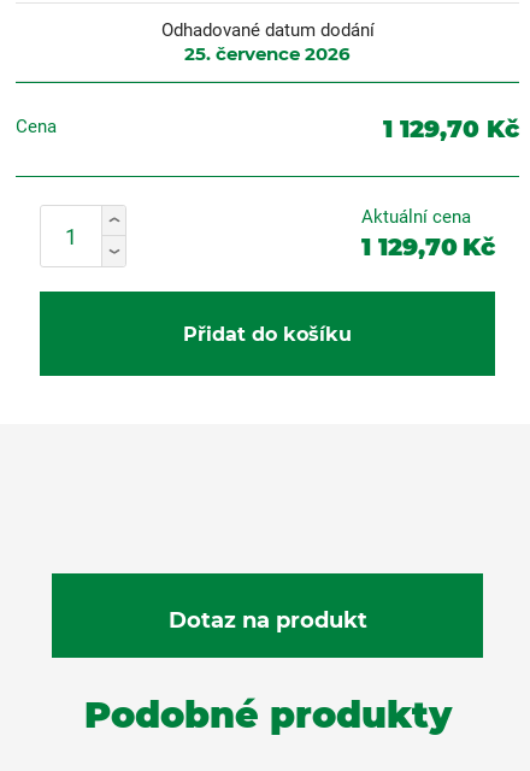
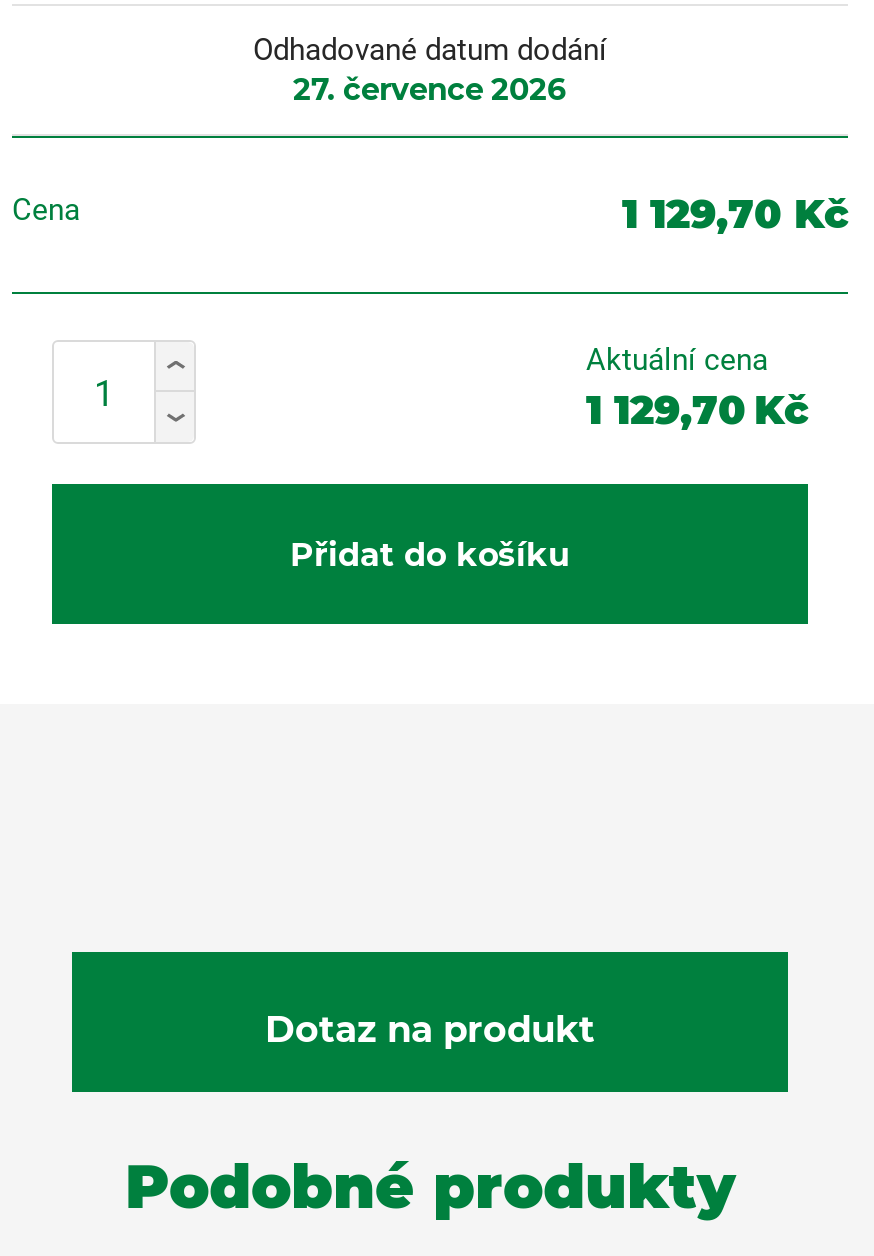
[184,42,351,65] 25. července 2026 -> [293,70,567,108] 27. července 2026

